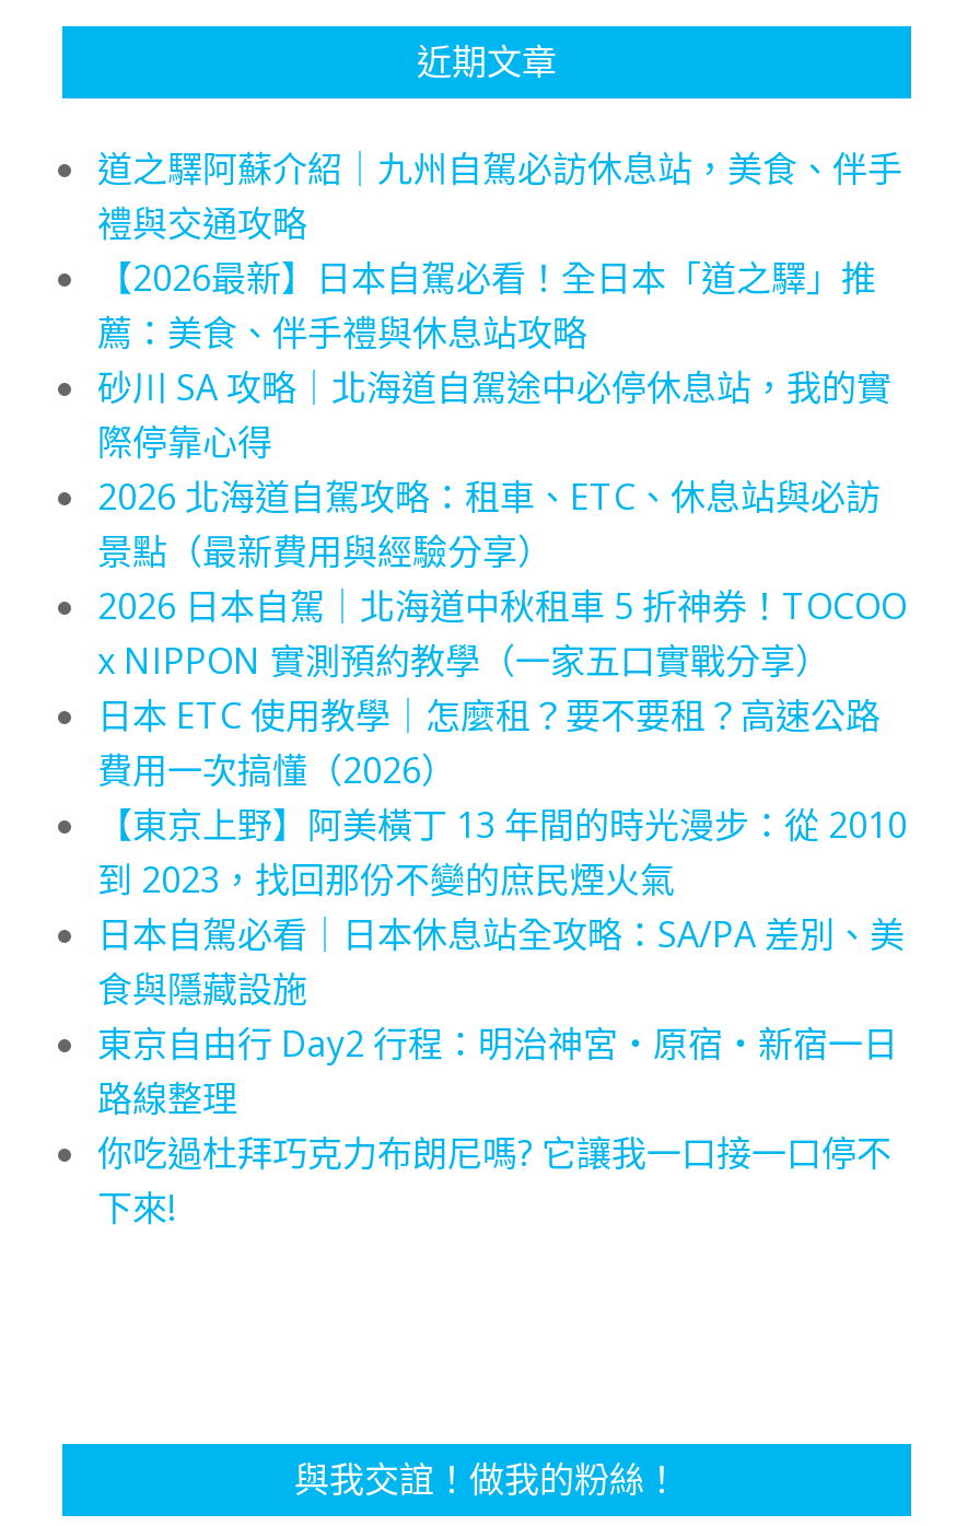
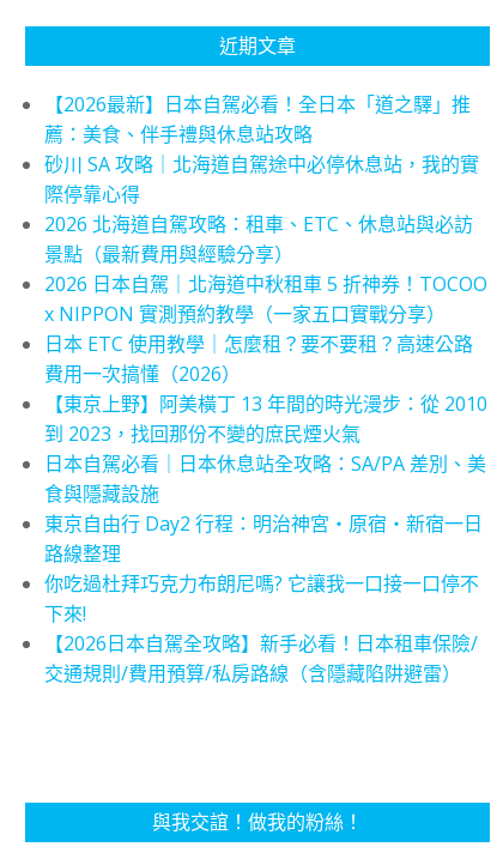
[97,144,902,247] 道之驛阿蘇介紹｜九州自駕必訪休息站，美食、伴手 | 禮與交通攻略 -> none
moved [97,254,907,1232] -> [44,91,487,627]: 【2026最新】日本自駕必看！全日本「道之驛」推 | 薦：美食、伴手禮與休息站攻略 | 砂川 SA 攻略｜北海道自駕途中必停休息站，我的實 | ... | 你吃過杜拜巧克力布朗尼嗎? 它讓我一口接一口停不 | 下來!
none -> [44,630,478,686] 【2026日本自駕全攻略】新手必看！日本租車保險/ | 交通規則/費用預算/私房路線（含隱藏陷阱避雷）

